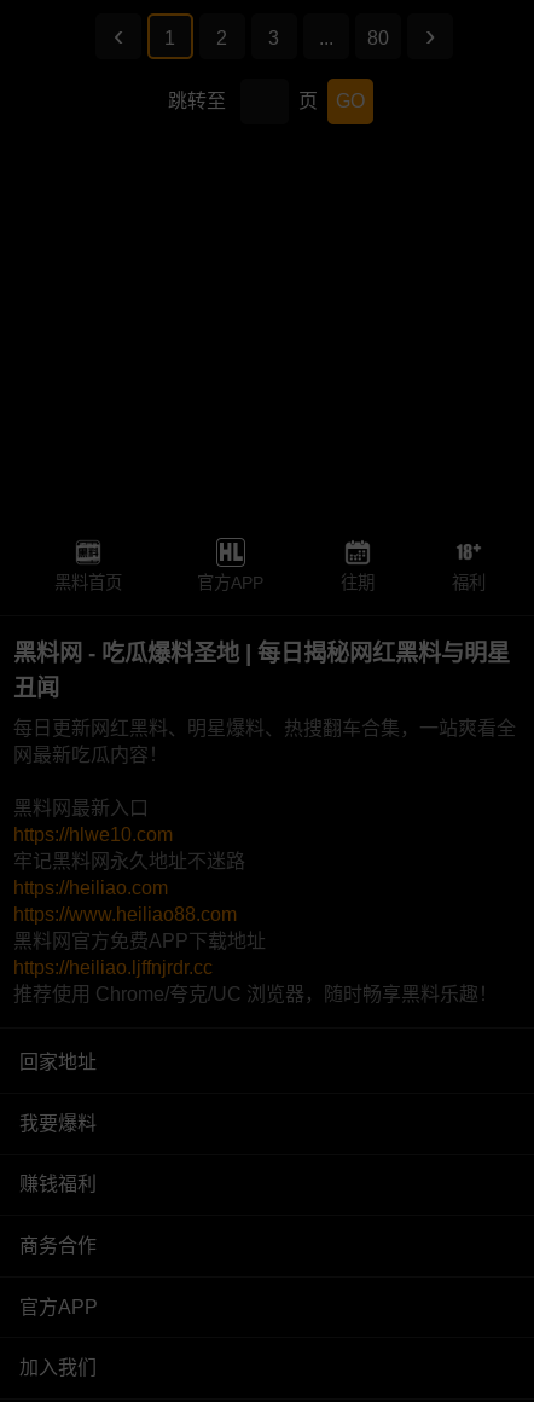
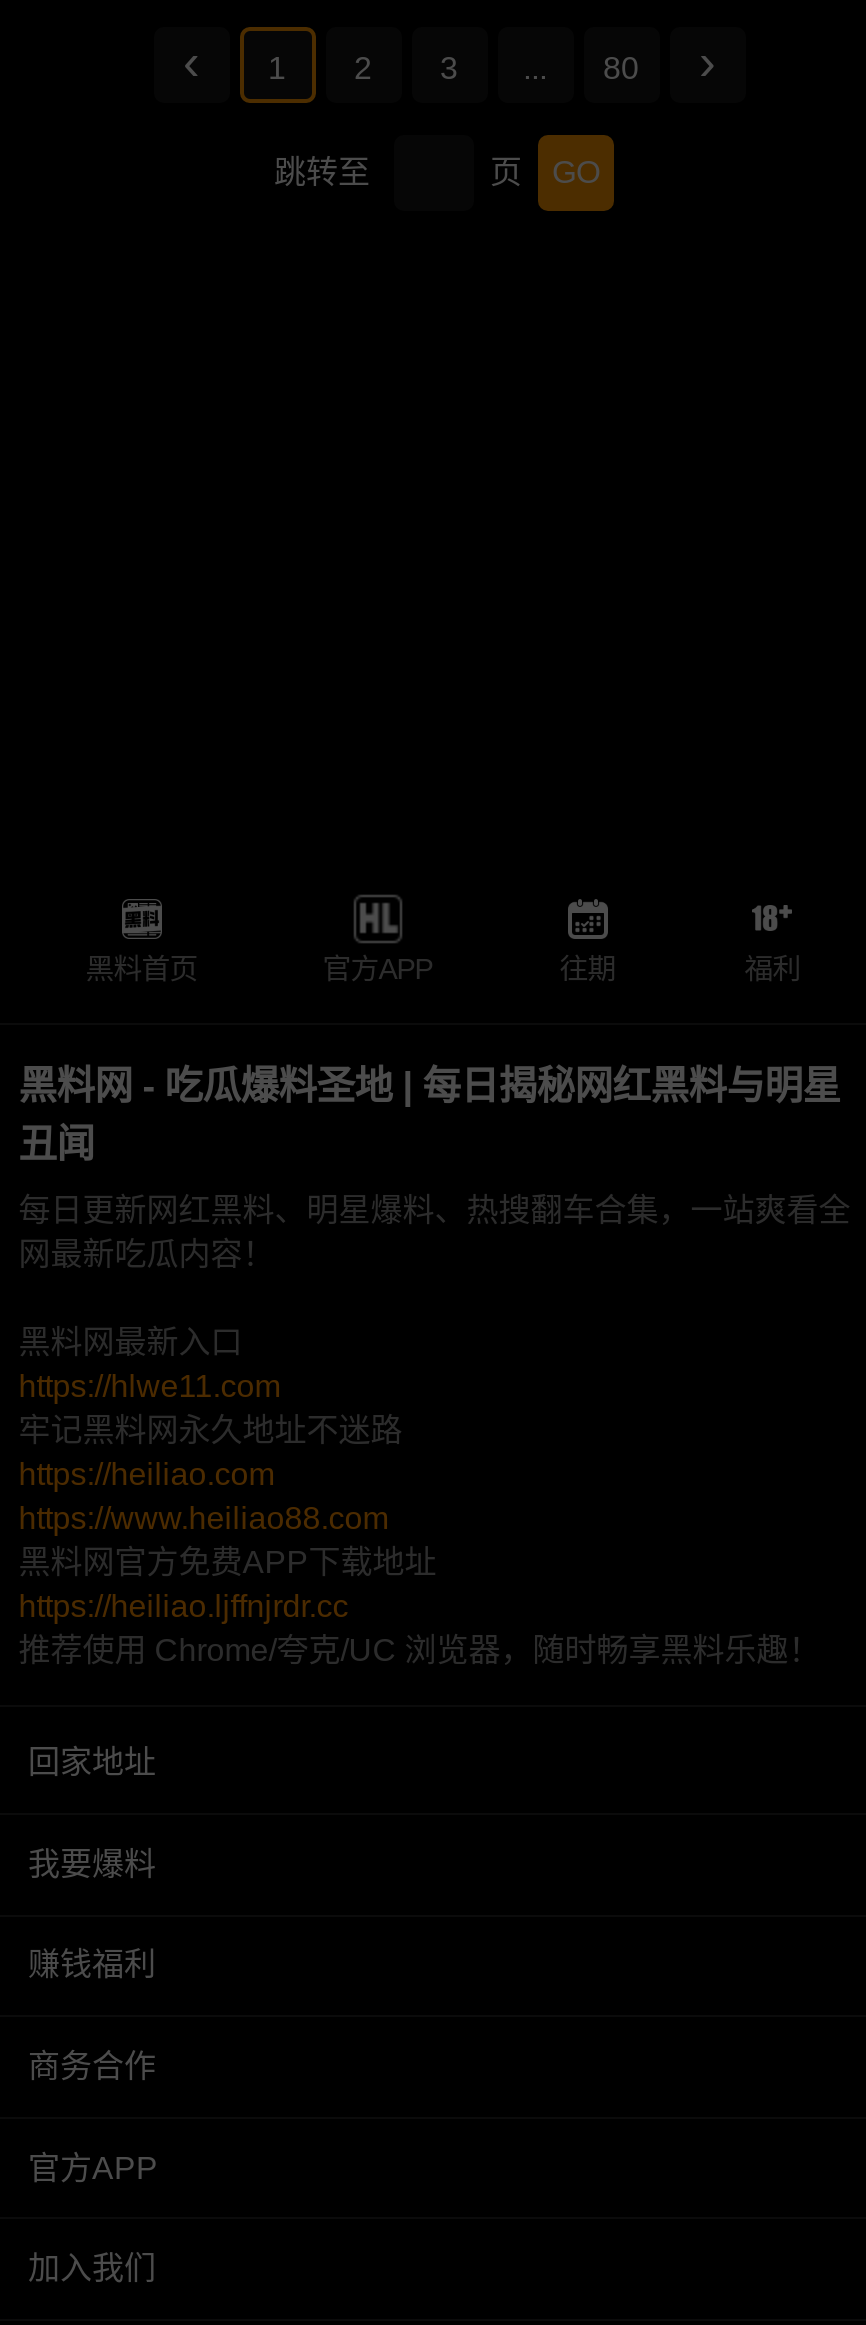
[14,825,173,845] https://hlwe10.com -> [18,1370,280,1404] https://hlwe11.com

